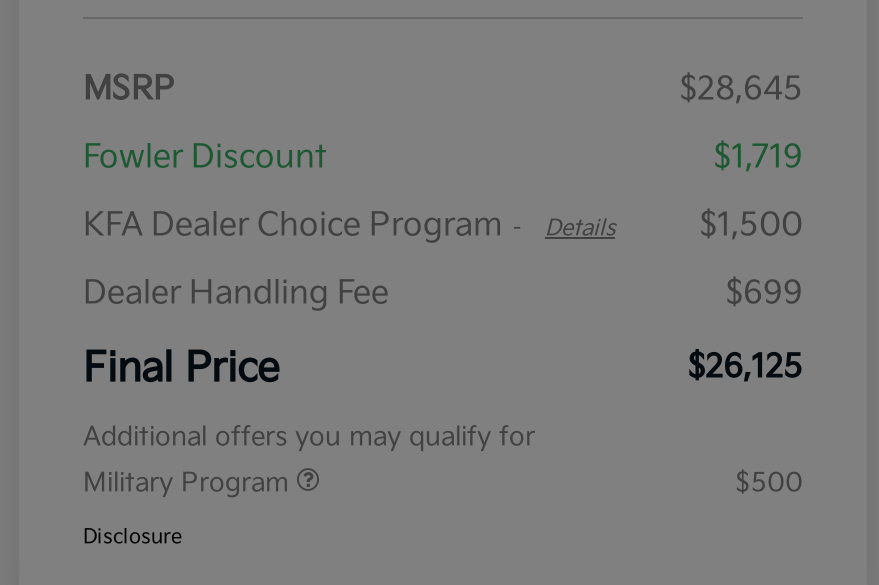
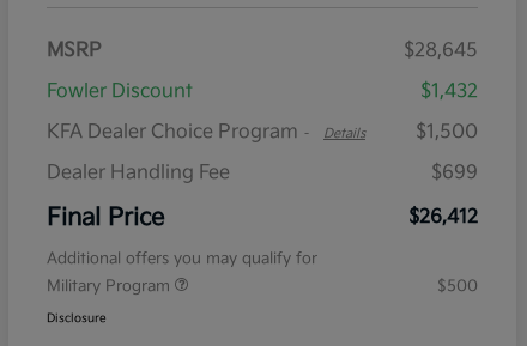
[713,139,803,177] $1,719 -> [420,80,478,103] $1,432
[687,349,803,387] $26,125 -> [408,206,478,228] $26,412

